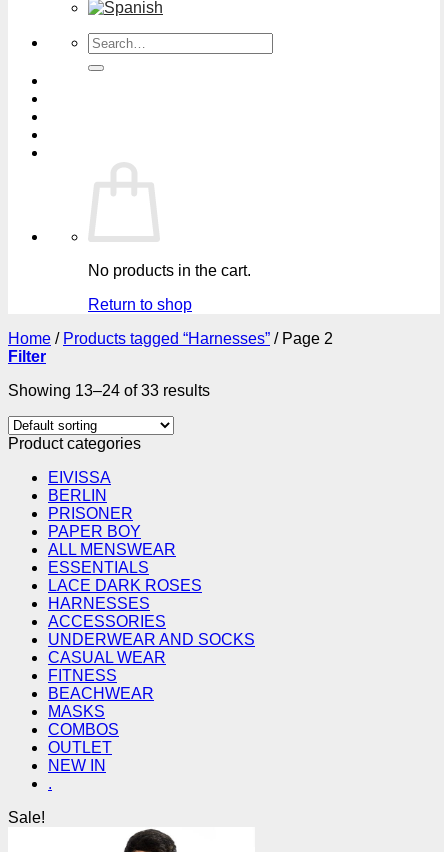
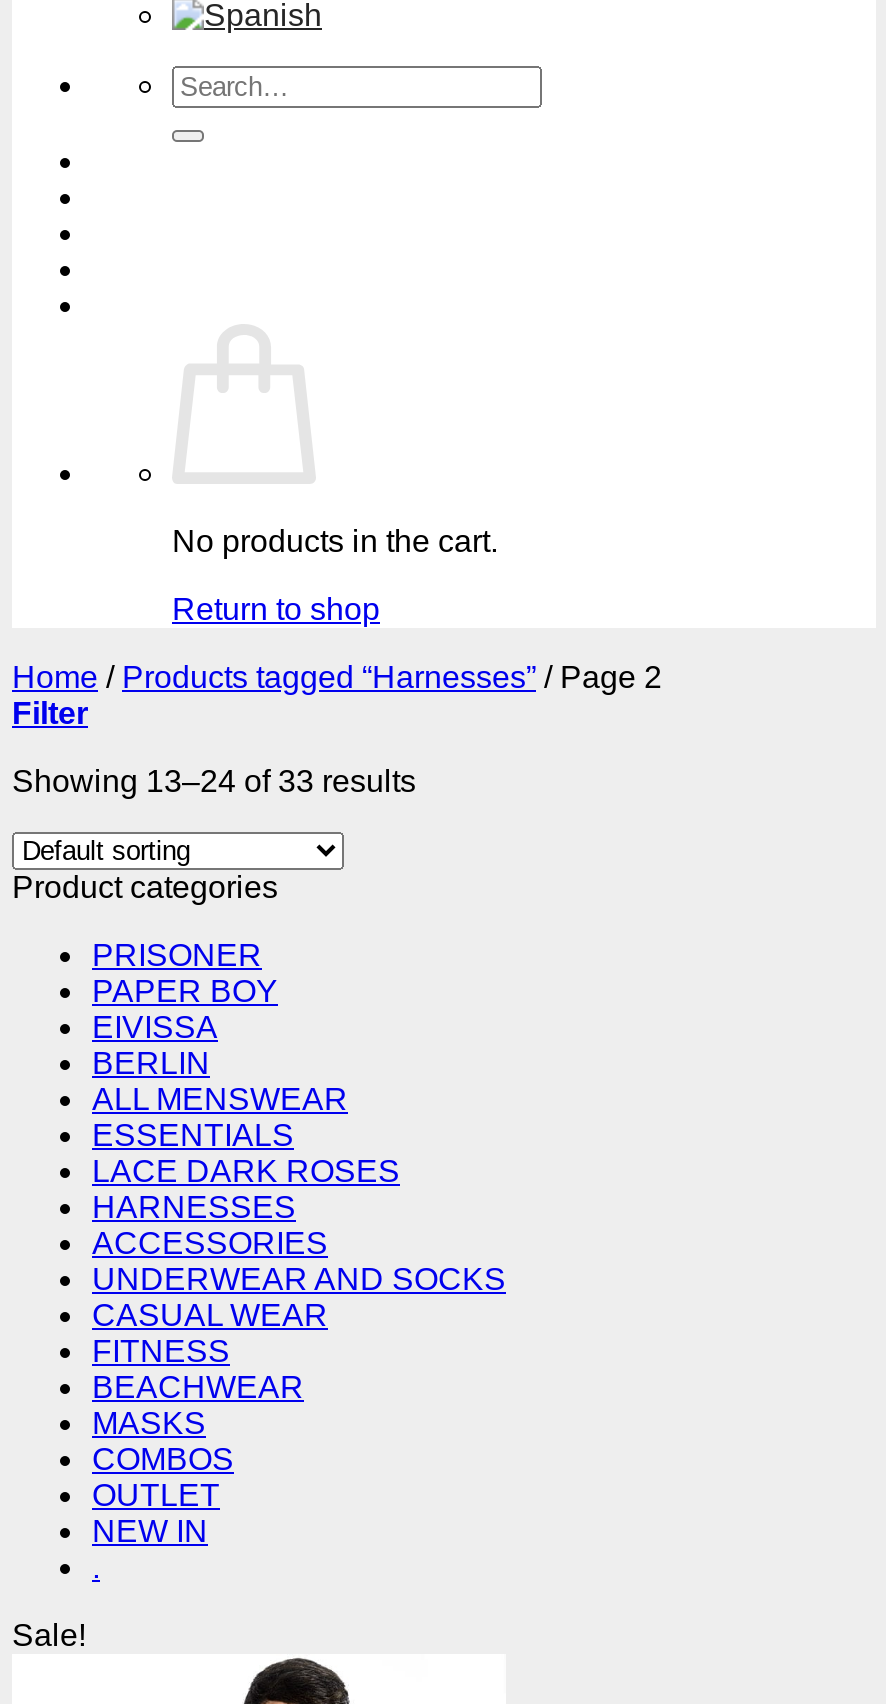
moved [48,469,111,504] -> [92,1010,218,1080]: EIVISSA | BERLIN
moved [48,505,141,540] -> [92,938,278,1008]: PRISONER | PAPER BOY

